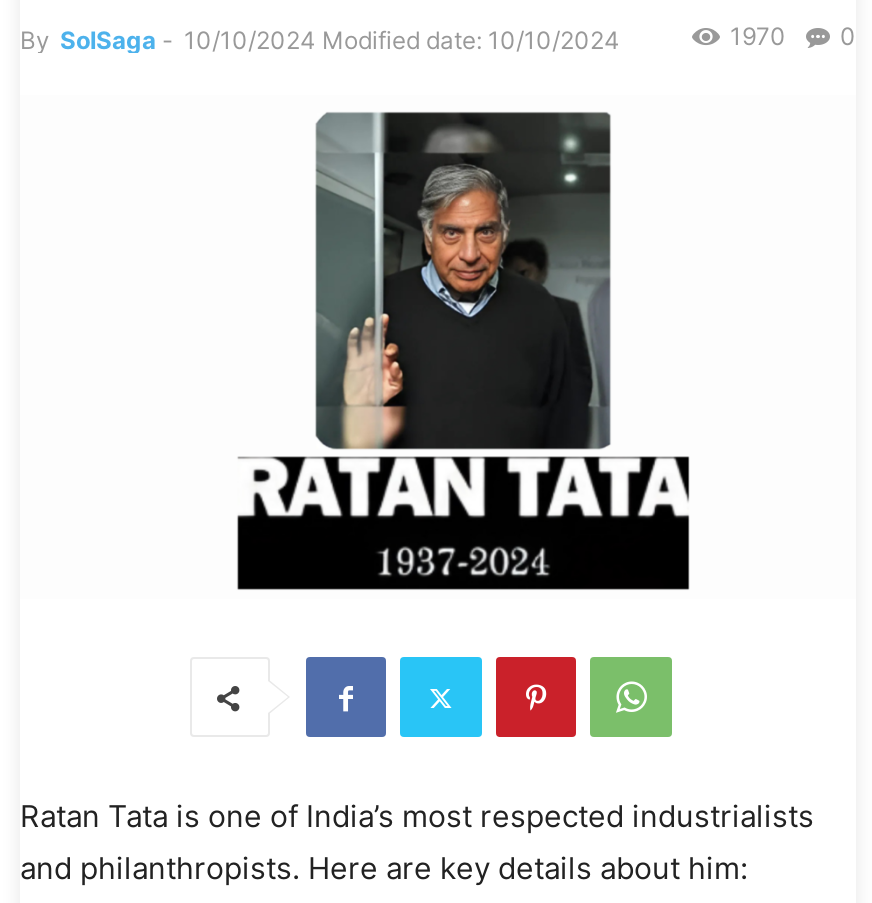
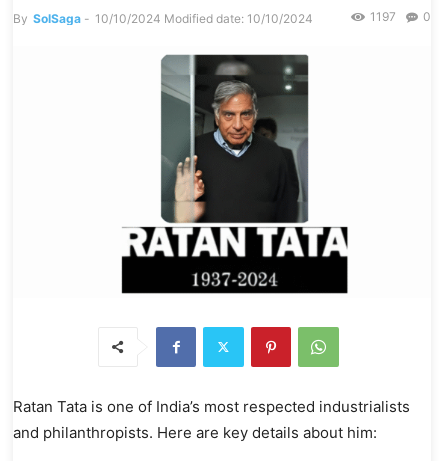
[730,21,856,51] 1970 0 -> [370,9,431,24] 1197 0

